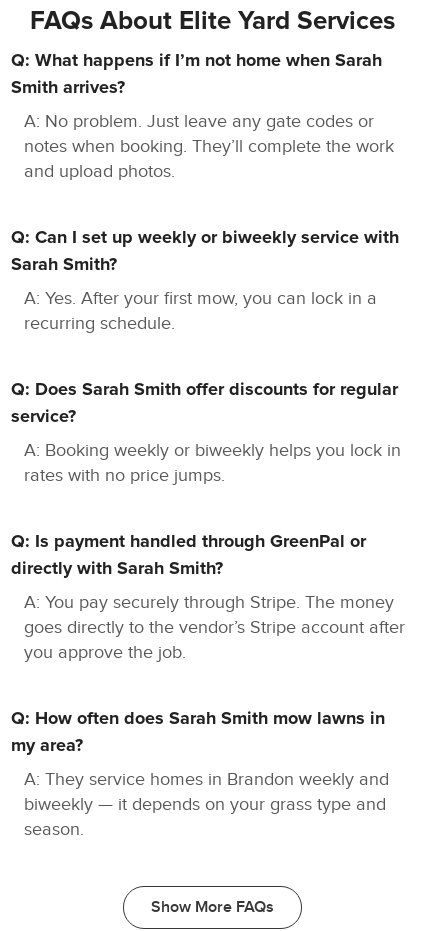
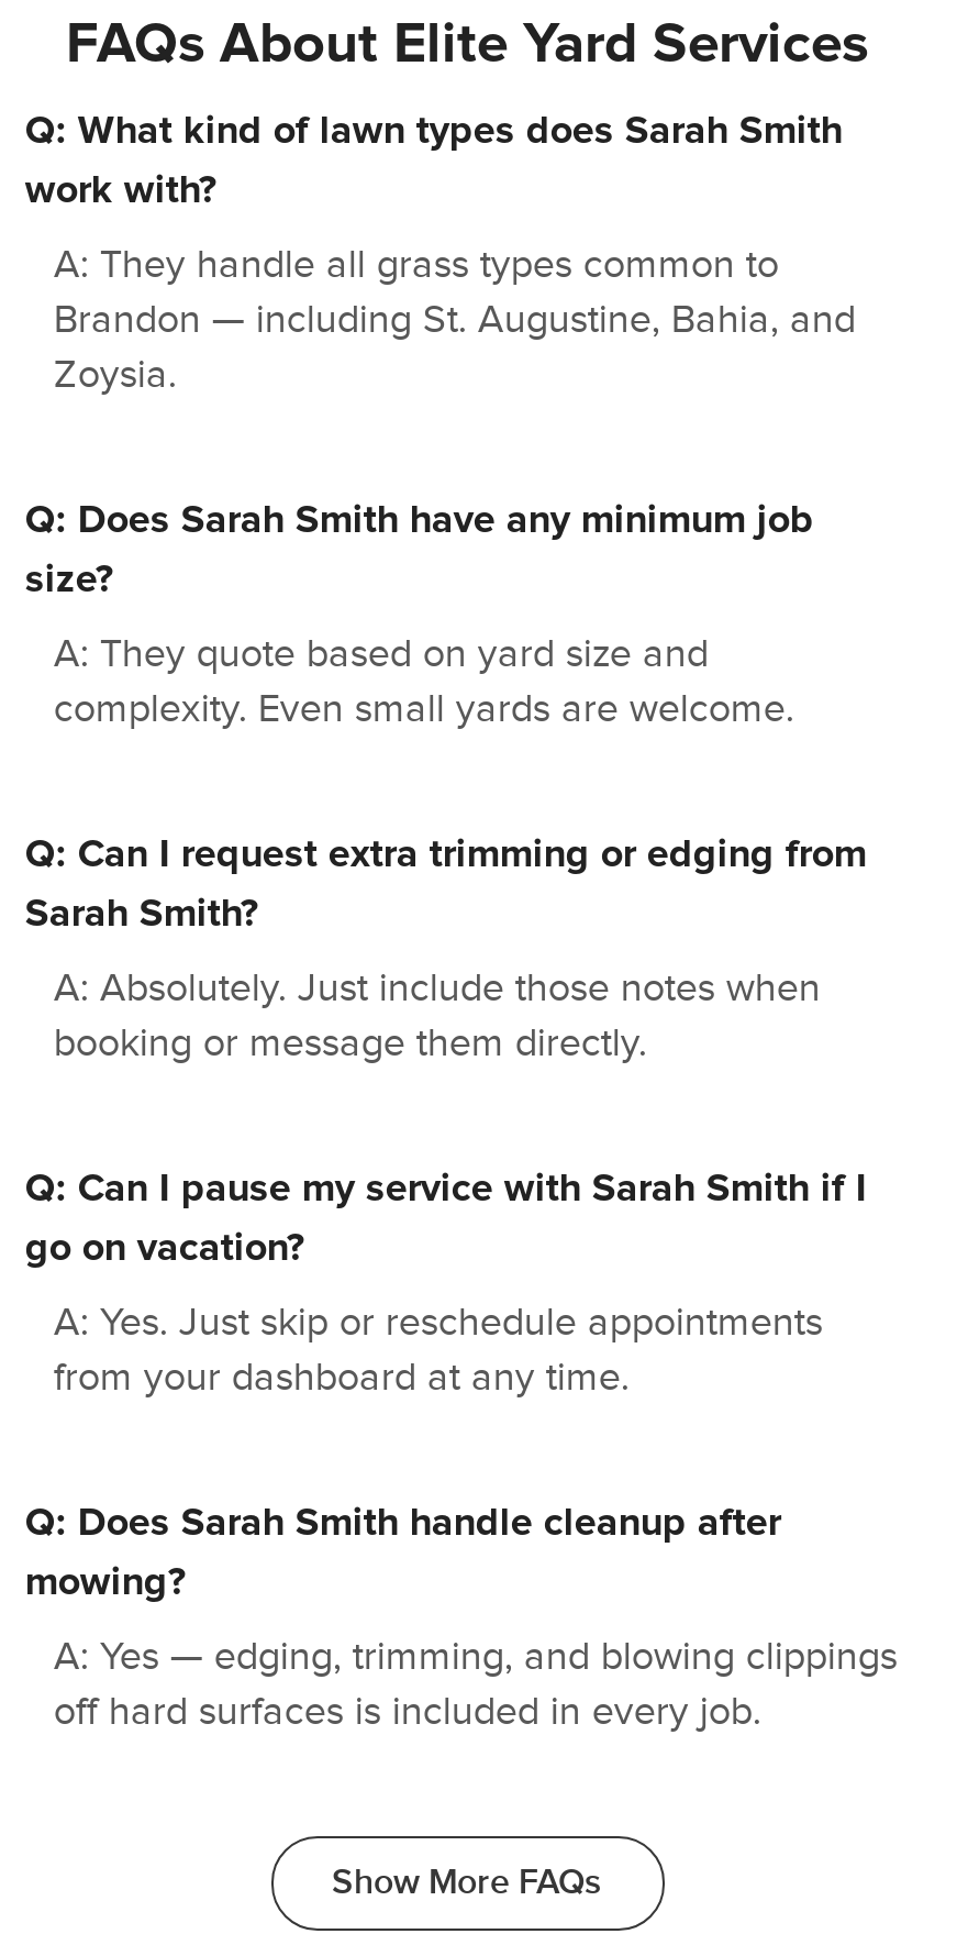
[11,49,399,248] Q: What happens if I’m not home when Sarah | Smith arrives? | A: No problem. Just leave any gate codes or | notes when booking. They’ll complete the work | and upload photos. | Q: Can I set up weekly or biweekly service with -> [25,106,866,878] Q: What kind of lawn types does Sarah Smith | work with? | A: They handle all grass types common to | Brandon — including St. Augustine, Bahia, and | Zoysia. | Q: Does Sarah Smith have any minimum job | size? | A: They quote based on yard size and | complexity. Even small yards are welcome. | Q: Can I request extra trimming or edging from
moved [11,253,117,275] -> [25,889,258,937]: Sarah Smith?
[11,288,405,840] A: Yes. After your first mow, you can lock in a | recurring schedule. | Q: Does Sarah Smith offer discounts for regular | service? | A: Booking weekly or biweekly helps you lock in | rates with no price jumps. | Q: Is payment handled through GreenPal or | directly with Sarah Smith? | A: You pay securely through Stripe. The money | goes directly to the vendor’s Stripe account after | you approve the job. | Q: How often does Sarah Smith mow lawns in | my area? | A: They service homes in Brandon weekly and | biweekly — it depends on your grass type and | season. -> [25,966,897,1736] A: Absolutely. Just include those notes when | booking or message them directly. | Q: Can I pause my service with Sarah Smith if I | go on vacation? | A: Yes. Just skip or reschedule appointments | from your dashboard at any time. | Q: Does Sarah Smith handle cleanup after | mowing? | A: Yes — edging, trimming, and blowing clippings | off hard surfaces is included in every job.

